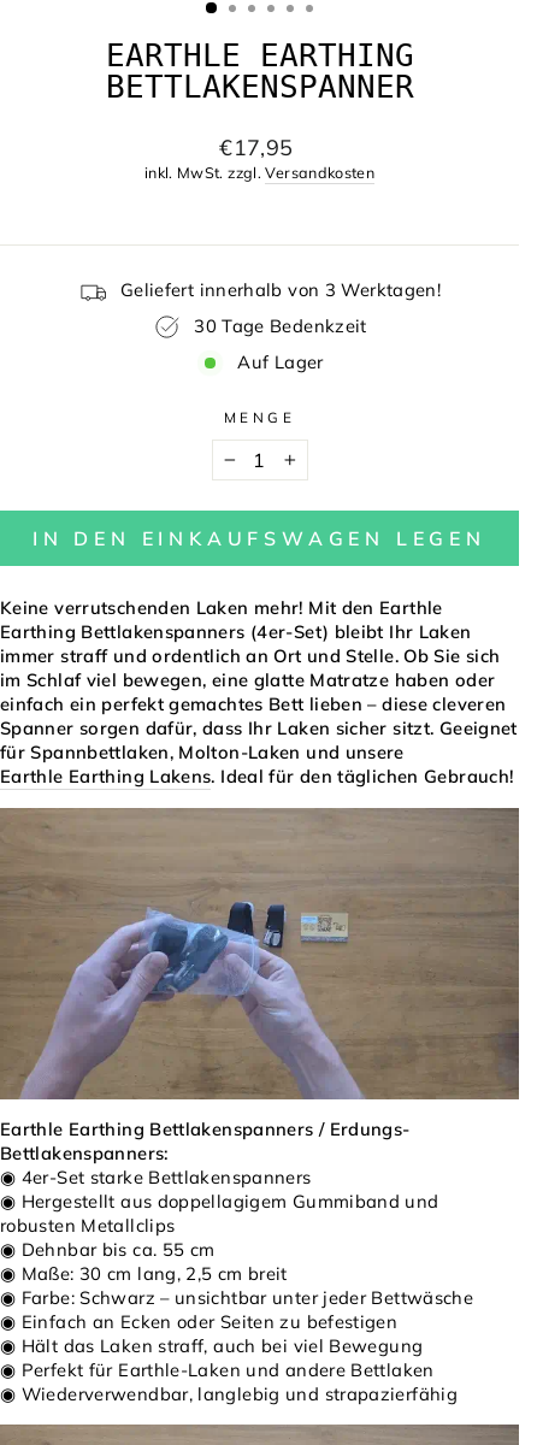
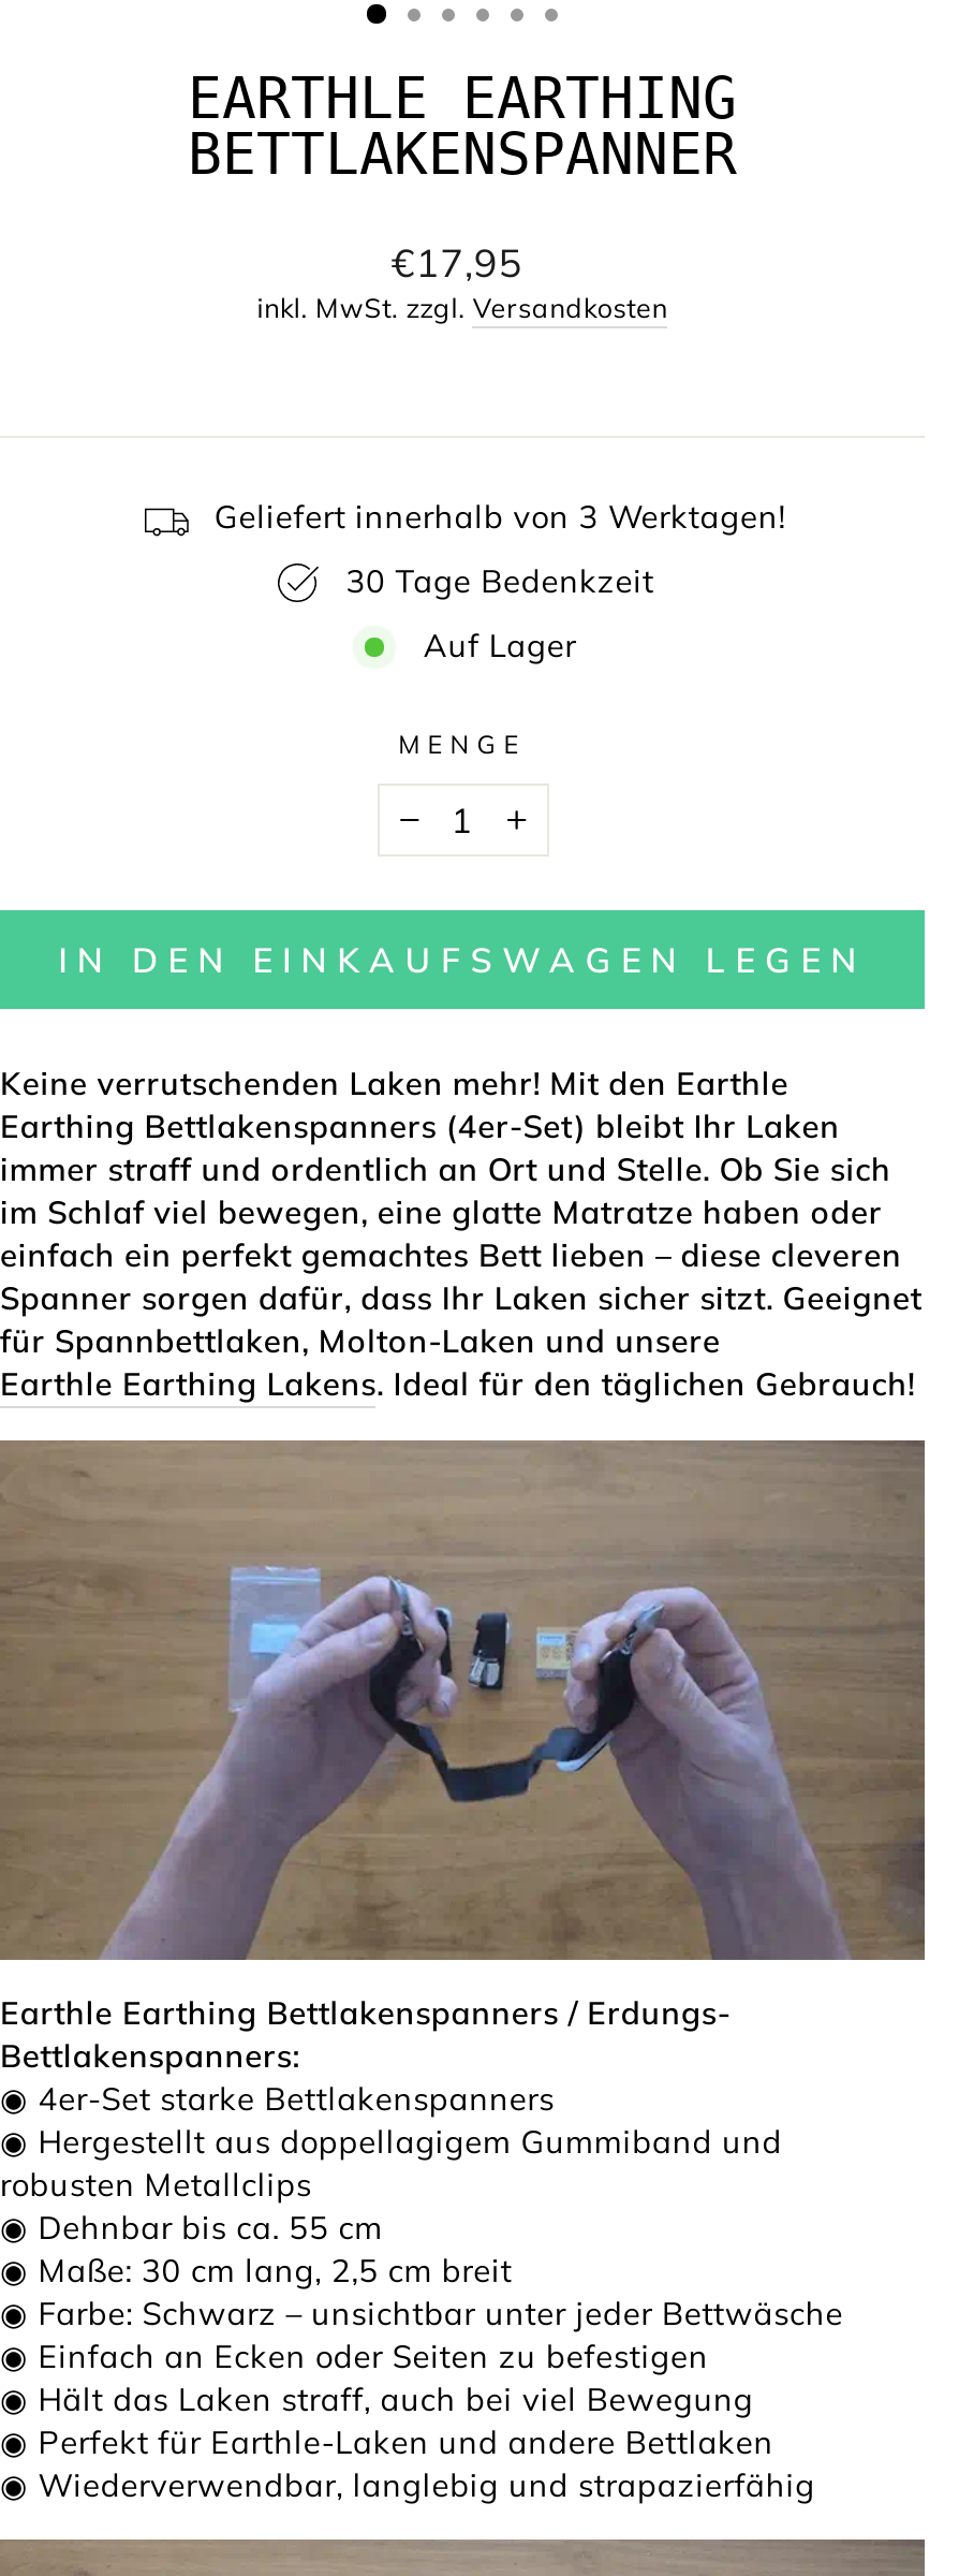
[19,879,476,1101] [image] -> [39,1565,850,1960] [image]

